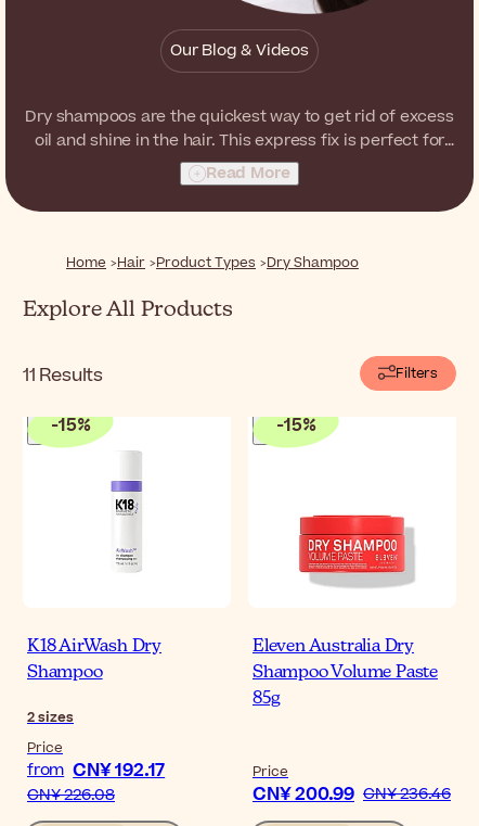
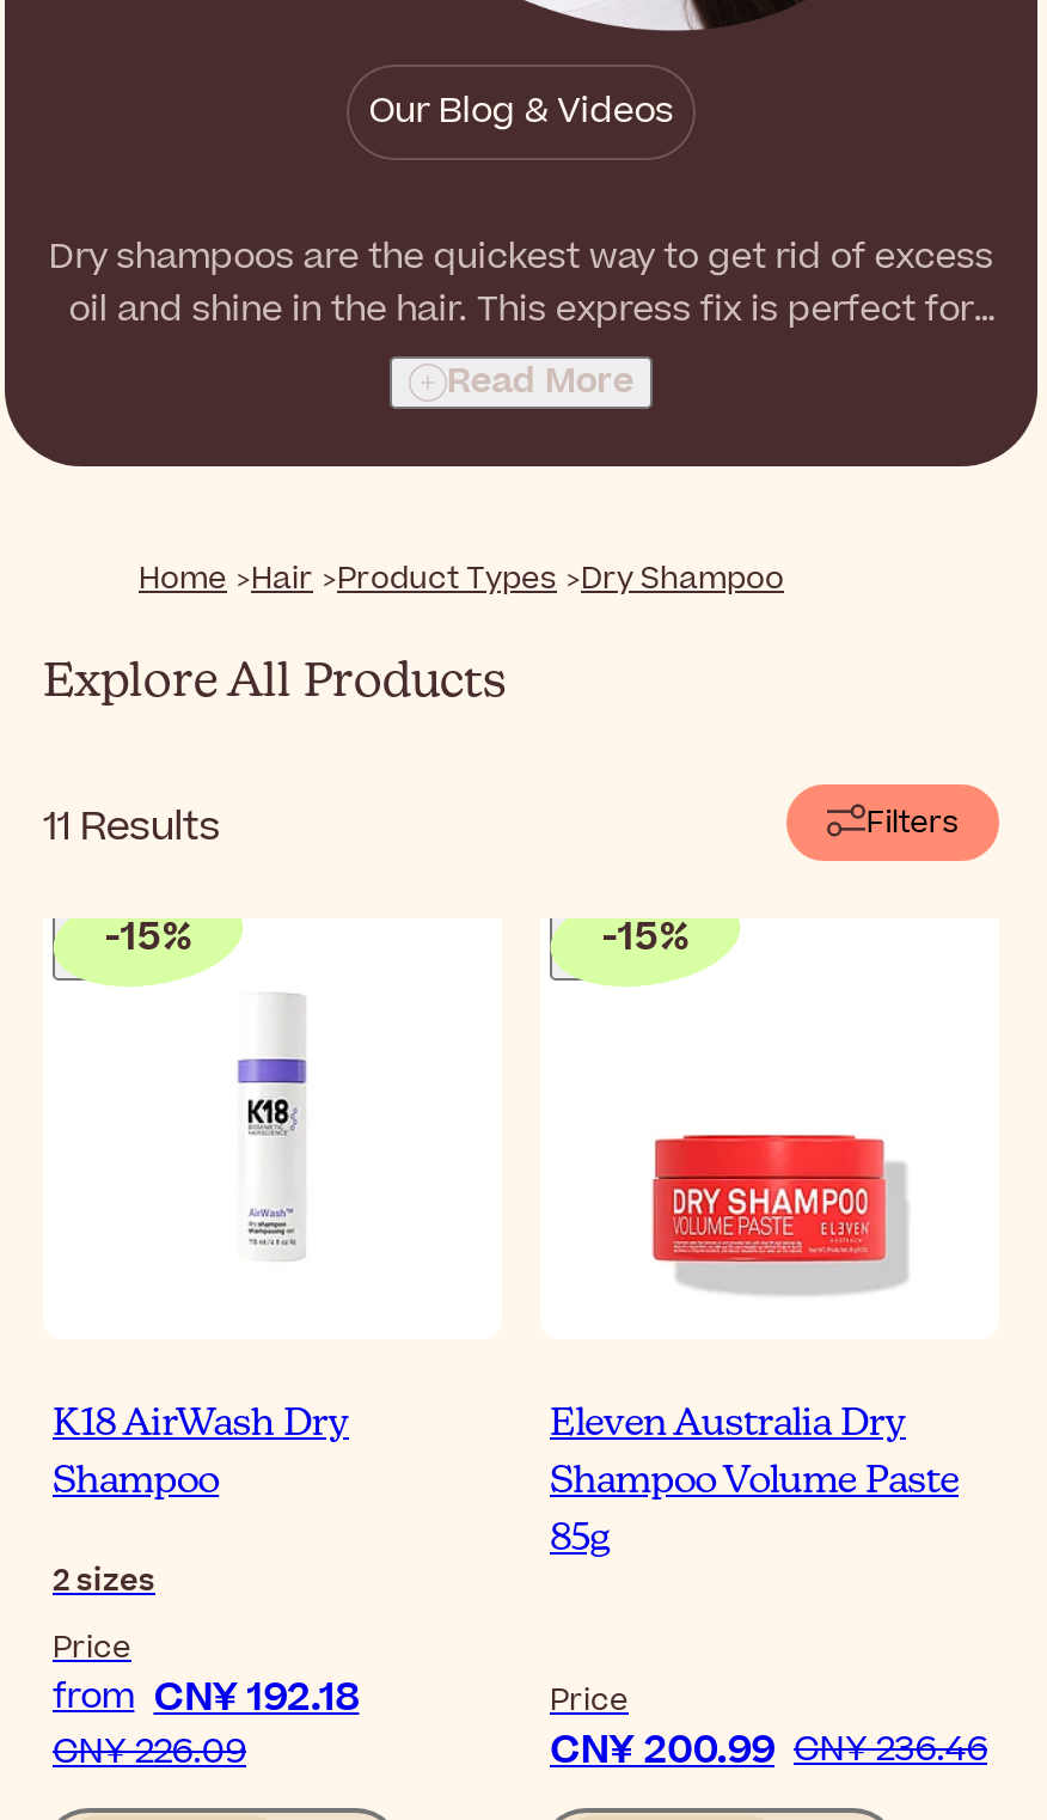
[27,758,165,784] from CN¥ 192.17 -> [53,1669,359,1727] from CN¥ 192.18
[27,784,115,806] CN¥ 226.08 -> [53,1727,246,1777] CN¥ 226.09

